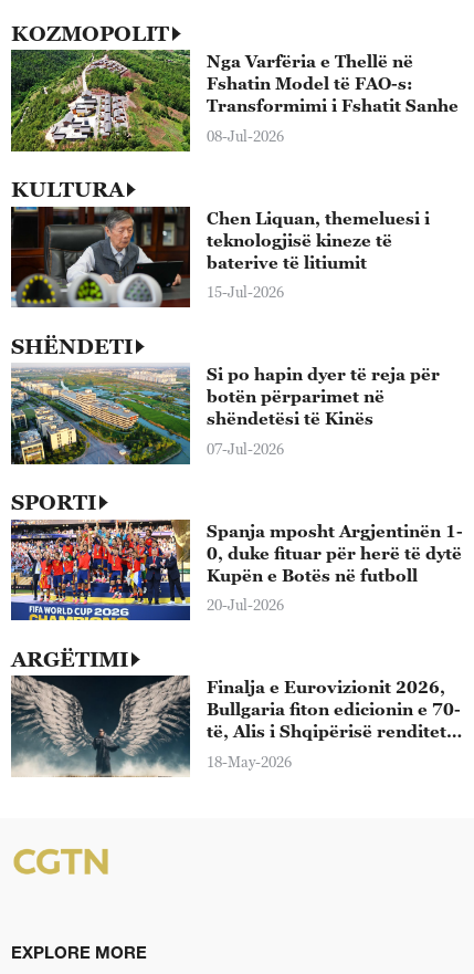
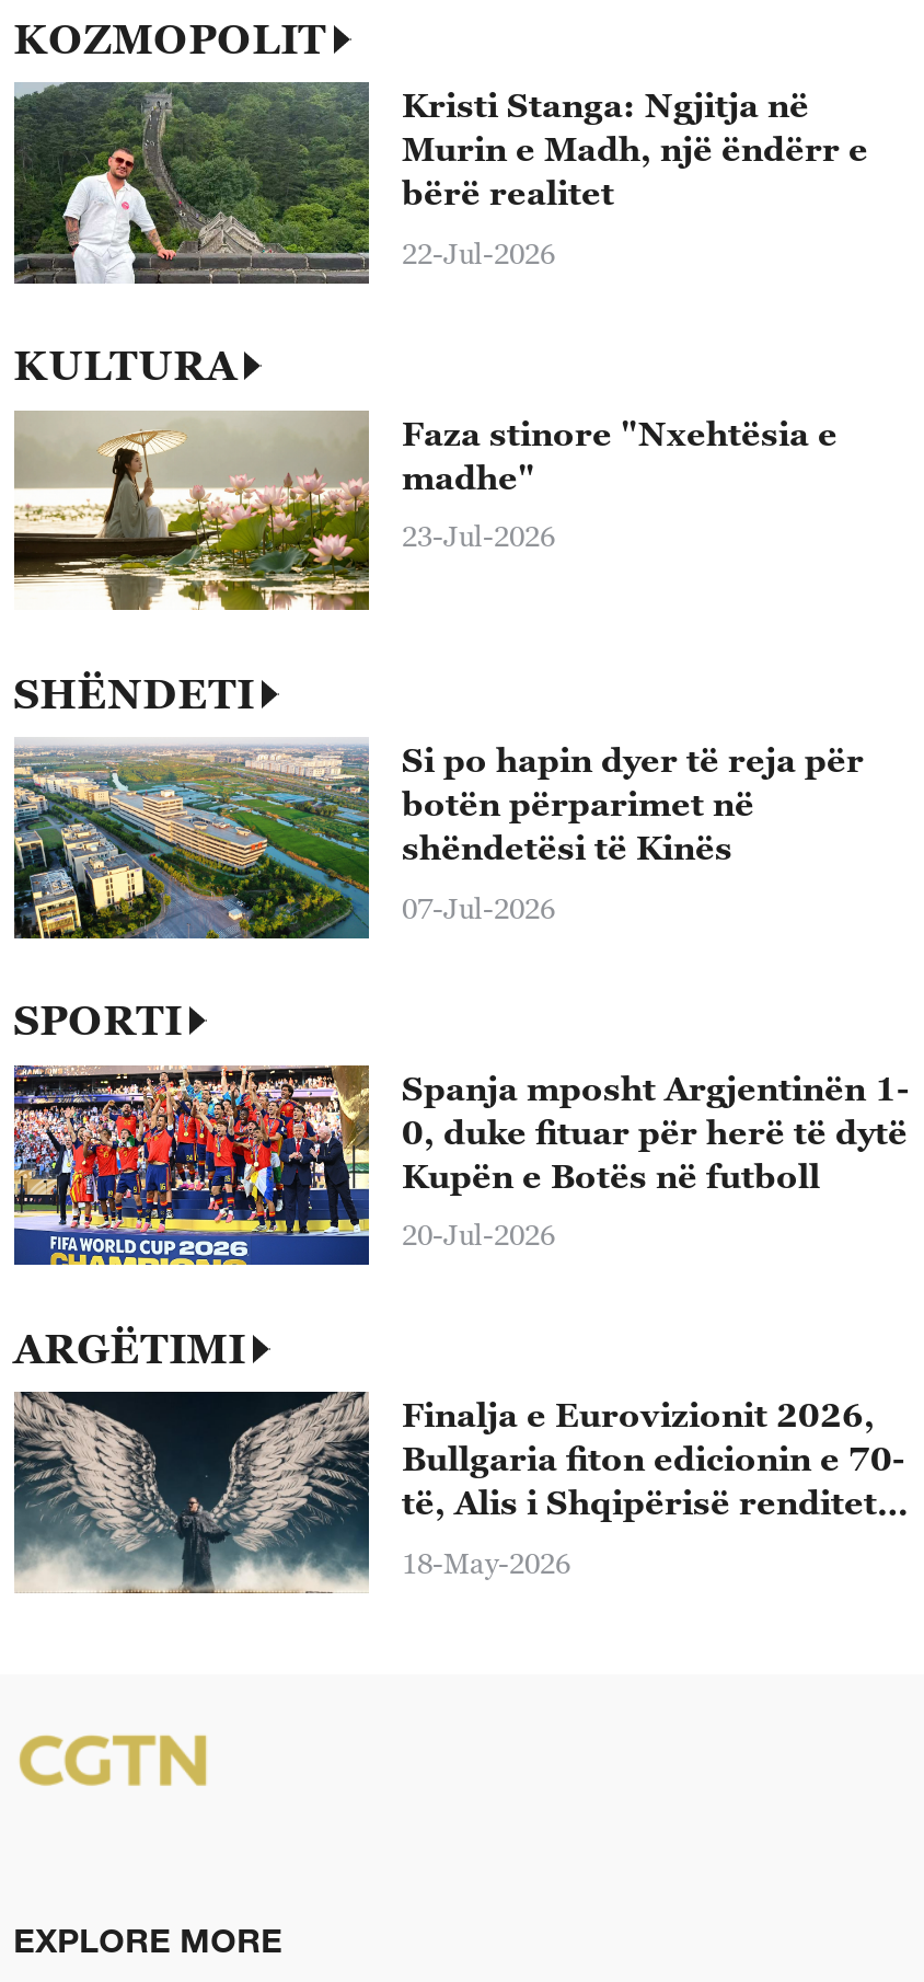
[10,49,459,153] [image] | Nga Varfëria e Thellë në | Fshatin Model të FAO-s: | Transformimi i Fshatit Sanhe -> [12,80,868,286] [image] | Kristi Stanga: Ngjitja në | Murin e Madh, një ëndërr e | bërë realitet
[207,127,284,145] 08-Jul-2026 -> [402,235,555,270] 22-Jul-2026
[10,206,430,308] [image] | Chen Liquan, themeluesi i | teknologjisë kineze të | baterive të litiumit -> [12,408,838,612] [image] | Faza stinore "Nxehtësia e | madhe"
[207,283,284,301] 15-Jul-2026 -> [402,519,555,554] 23-Jul-2026

